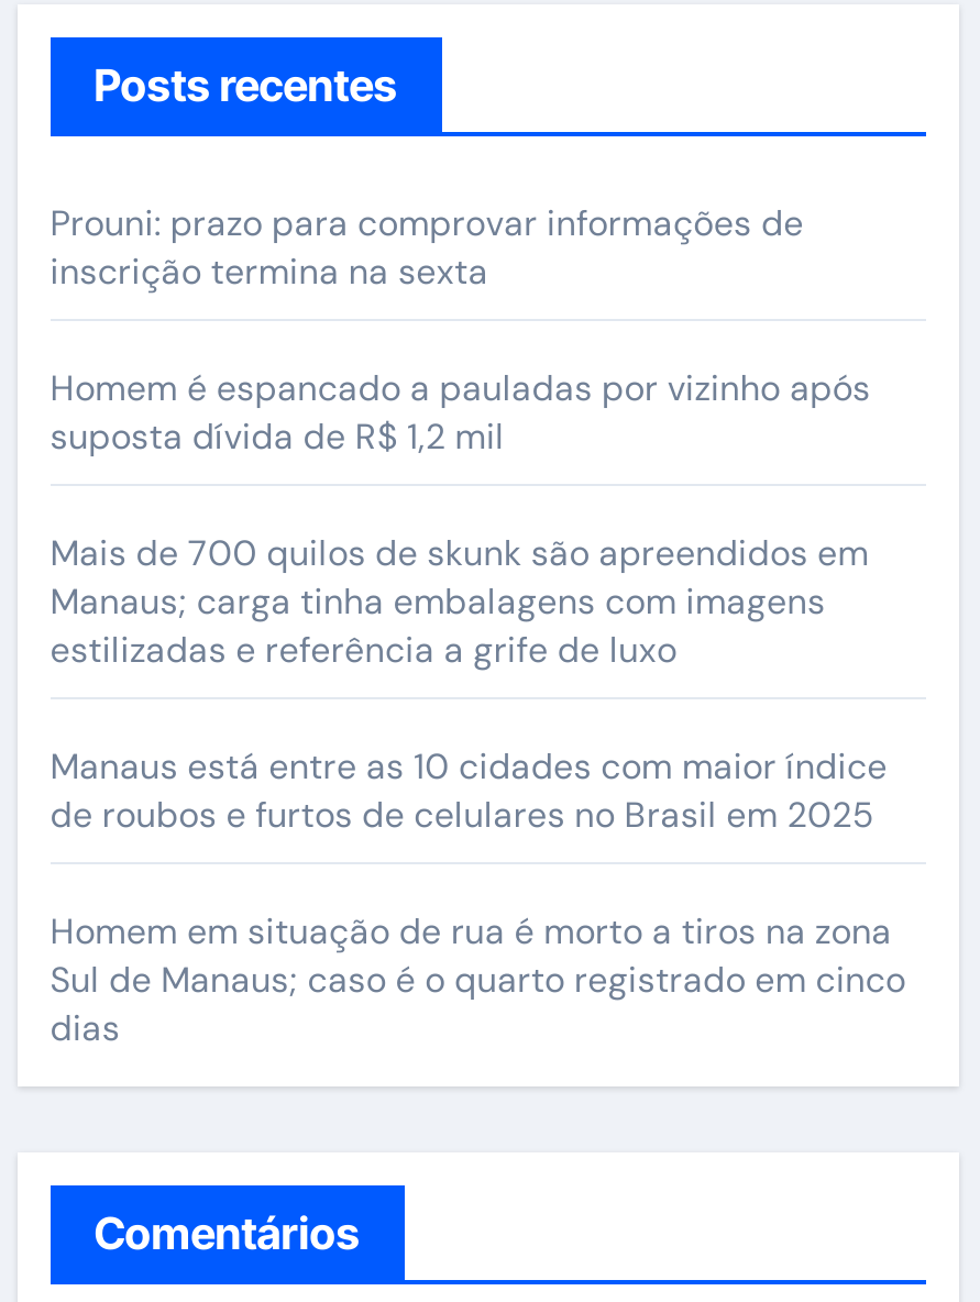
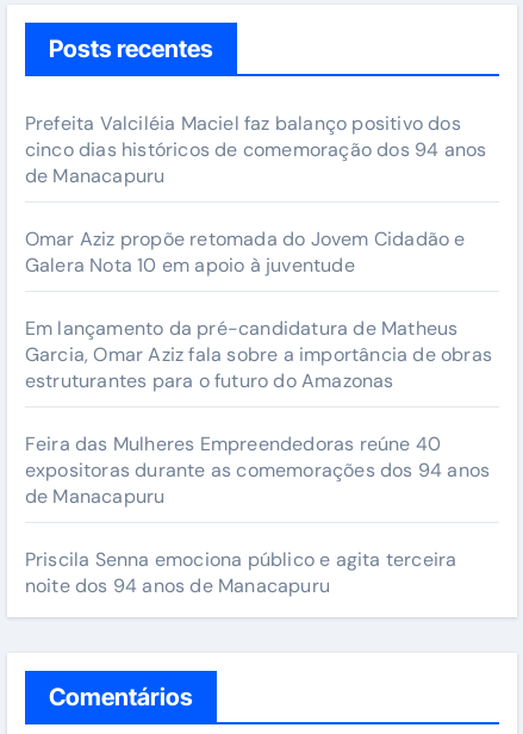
[50,201,804,295] Prouni: prazo para comprovar informações de | inscrição termina na sexta -> [25,110,487,188] Prefeita Valciléia Maciel faz balanço positivo dos | cinco dias históricos de comemoração dos 94 anos | de Manacapuru
[50,366,871,460] Homem é espancado a pauladas por vizinho após | suposta dívida de R$ 1,2 mil -> [25,226,465,277] Omar Aziz propõe retomada do Jovem Cidadão e | Galera Nota 10 em apoio à juventude
[50,530,869,673] Mais de 700 quilos de skunk são apreendidos em | Manaus; carga tinha embalagens com imagens | estilizadas e referência a grife de luxo -> [25,315,492,393] Em lançamento da pré-candidatura de Matheus | Garcia, Omar Aziz fala sobre a importância de obras | estruturantes para o futuro do Amazonas
[50,744,887,838] Manaus está entre as 10 cidades com maior índice | de roubos e furtos de celulares no Brasil em 2025 -> [25,431,490,508] Feira das Mulheres Empreendedoras reúne 40 | expositoras durante as comemorações dos 94 anos | de Manacapuru
[50,909,906,1052] Homem em situação de rua é morto a tiros na zona | Sul de Manaus; caso é o quarto registrado em cinco | dias -> [25,547,457,598] Priscila Senna emociona público e agita terceira | noite dos 94 anos de Manacapuru

